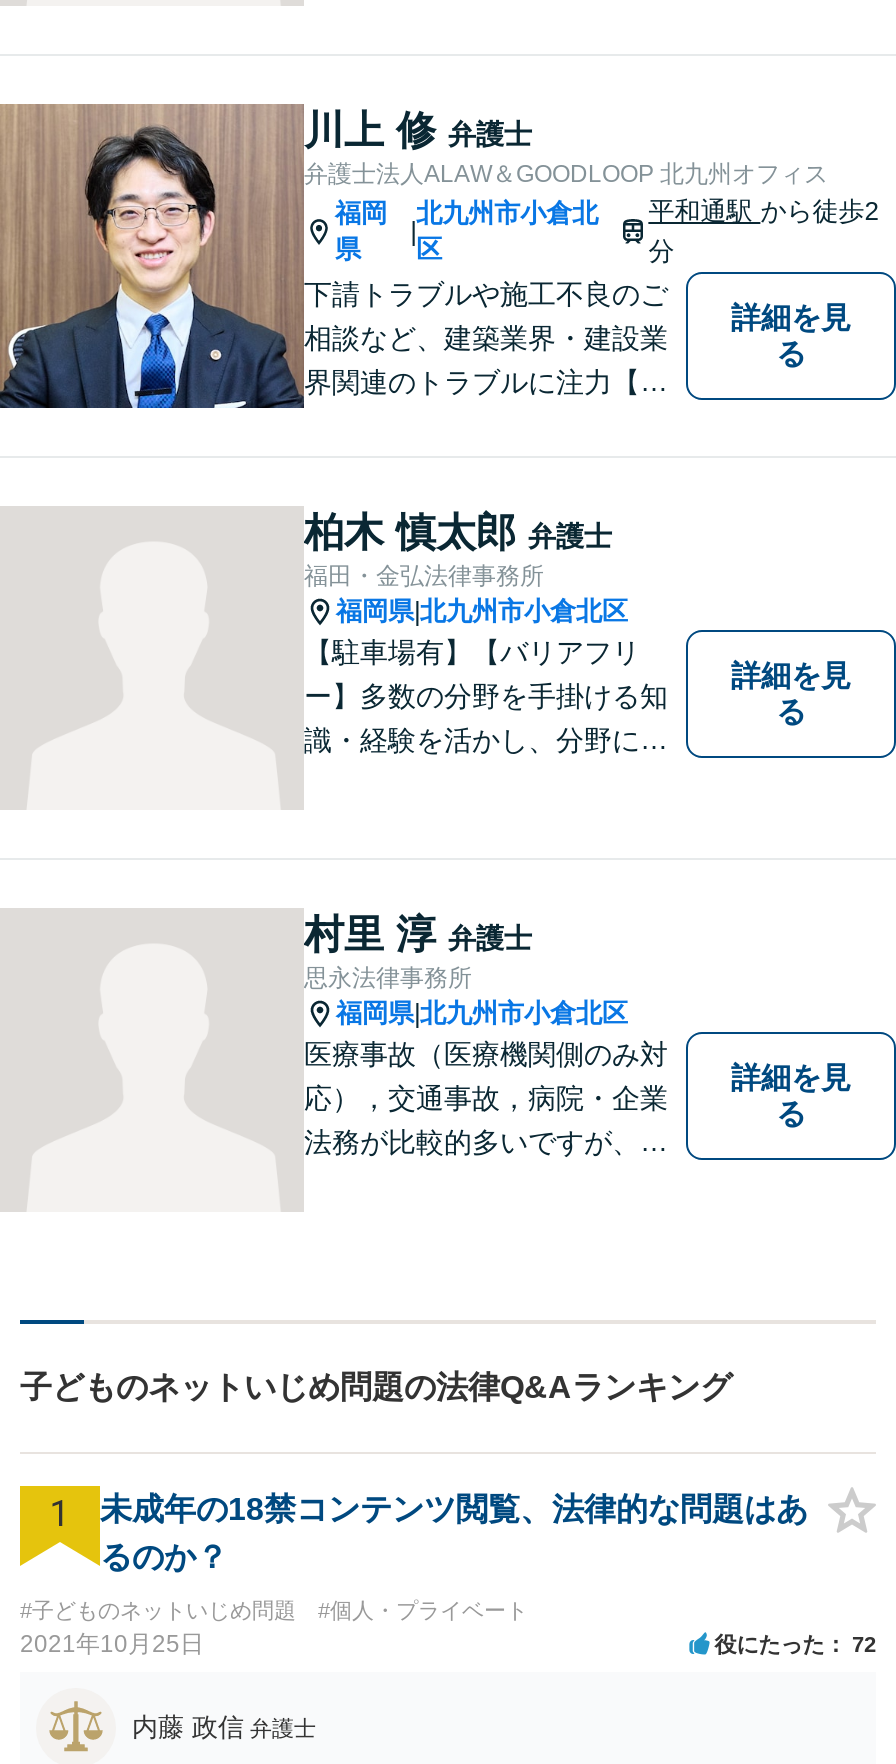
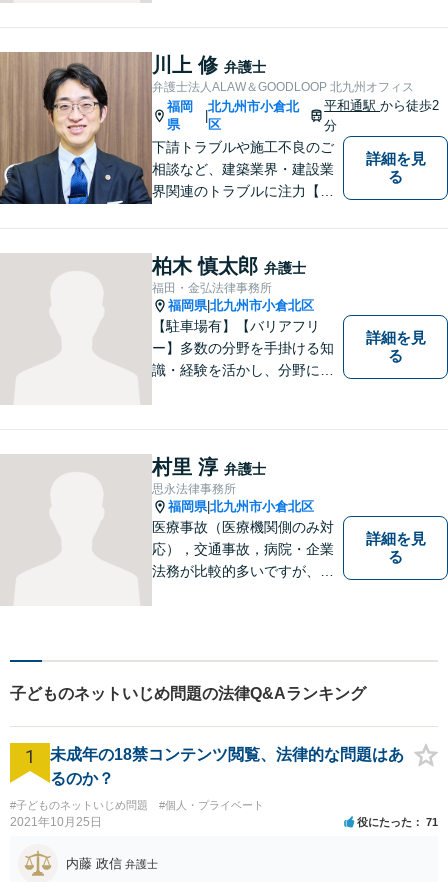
[714,1631,876,1655] 役にたった 72 -> [357,815,438,827] 役にたった 71

